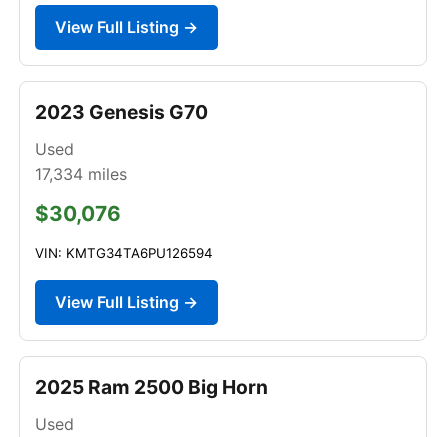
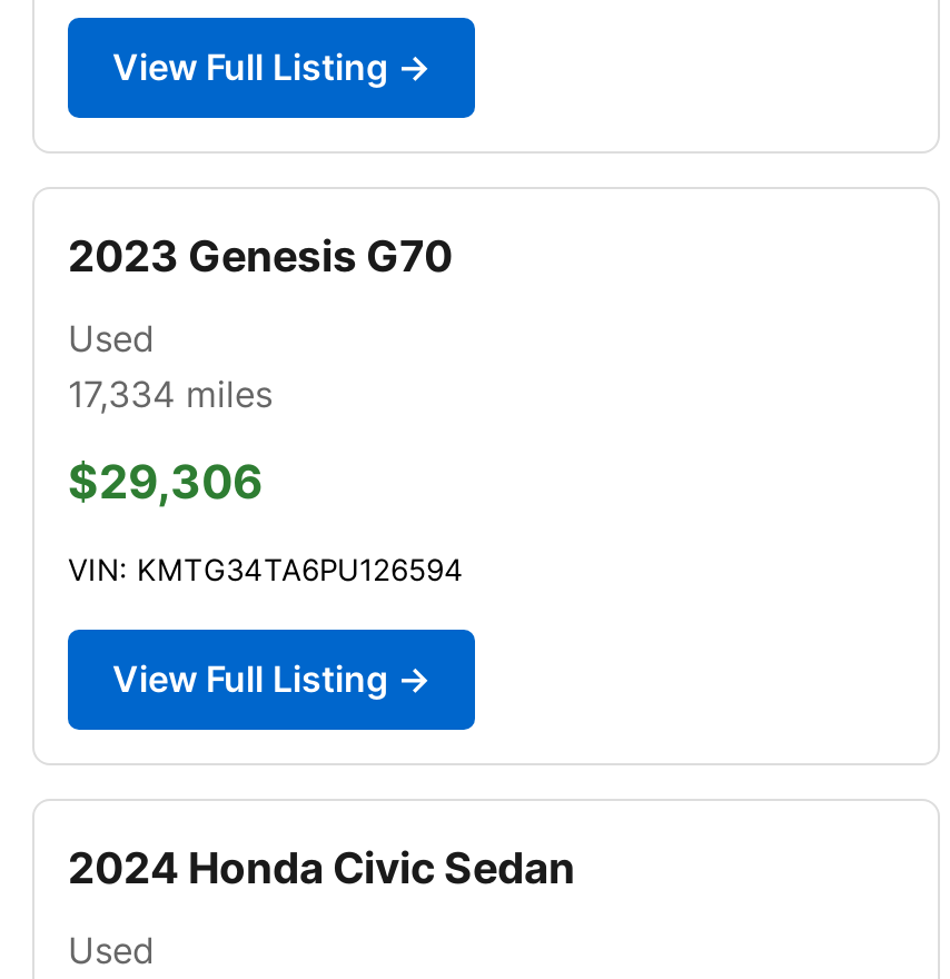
[35,201,121,226] $30,076 -> [68,454,264,509] $29,306
[35,375,268,399] 2025 Ram 2500 Big Horn -> [68,841,575,894] 2024 Honda Civic Sedan

